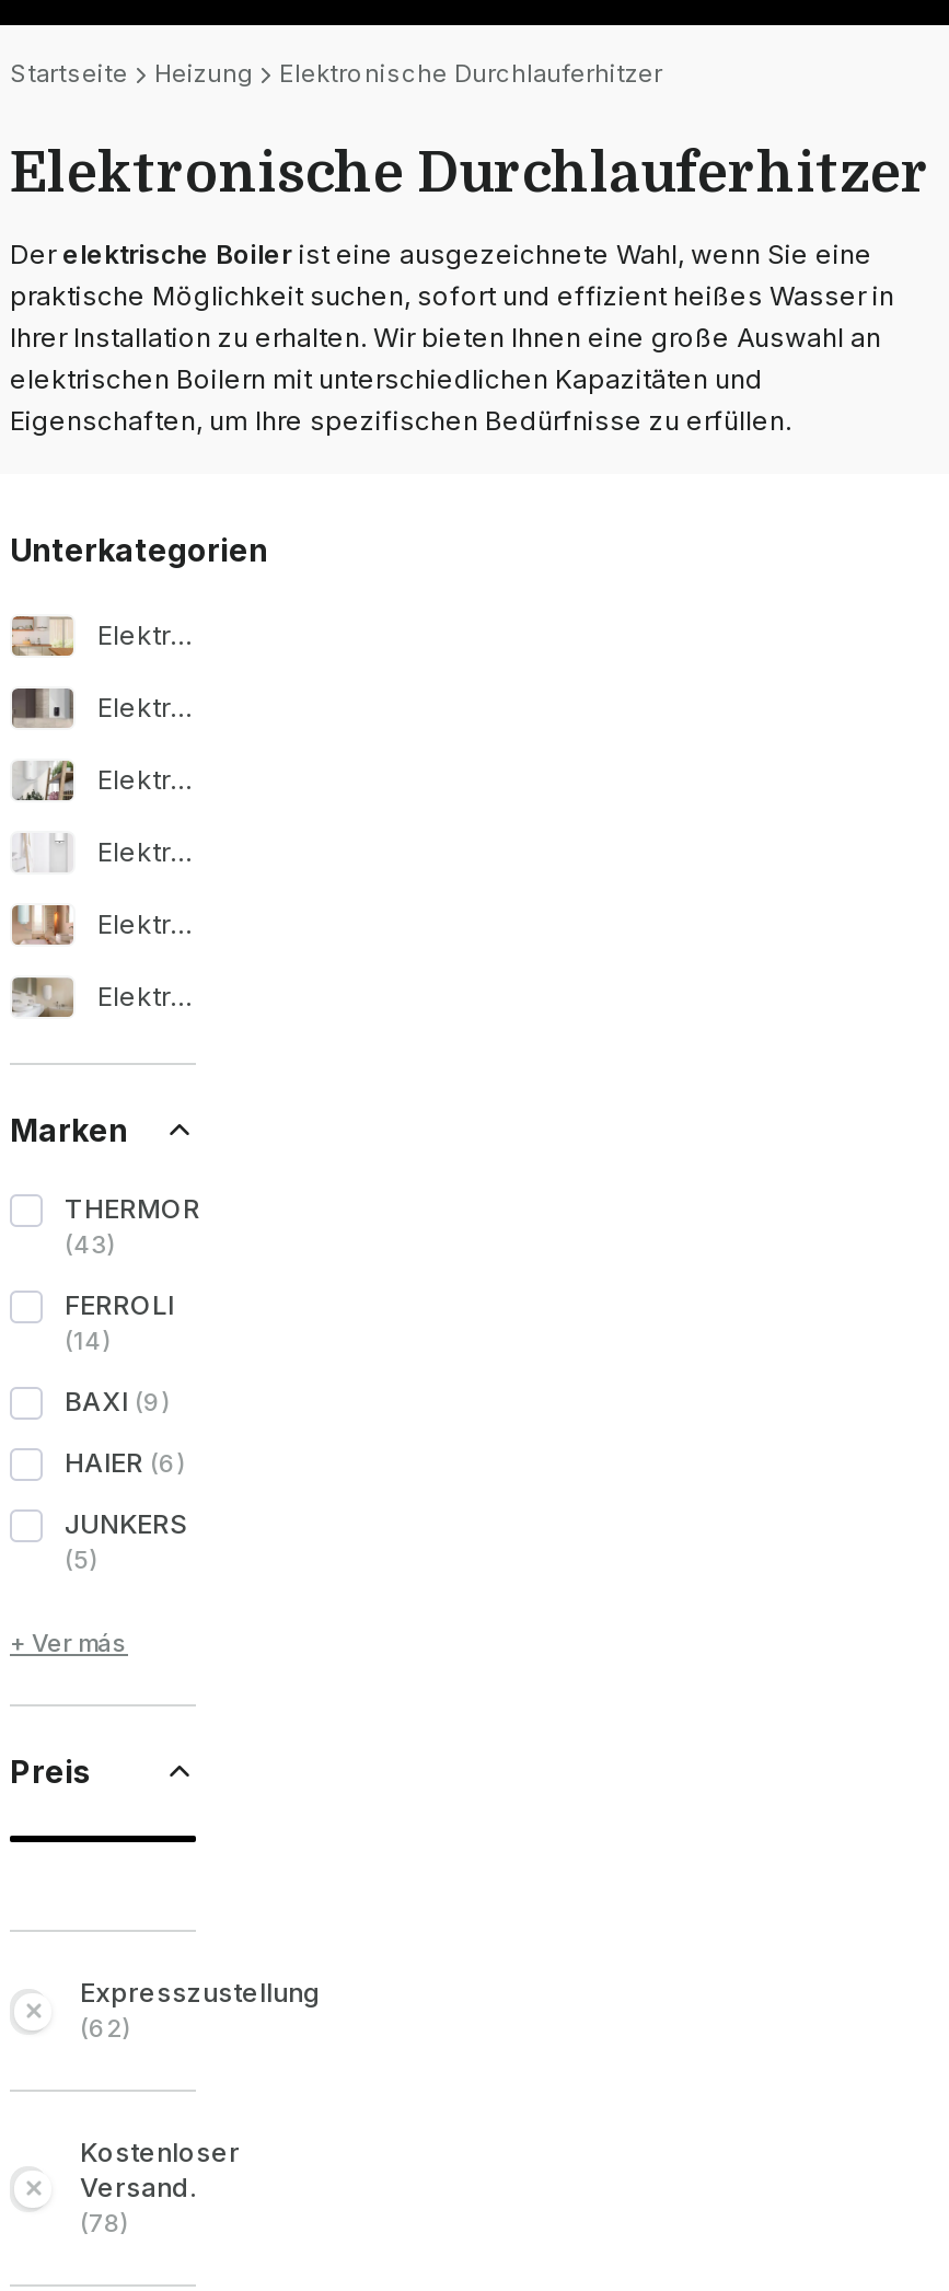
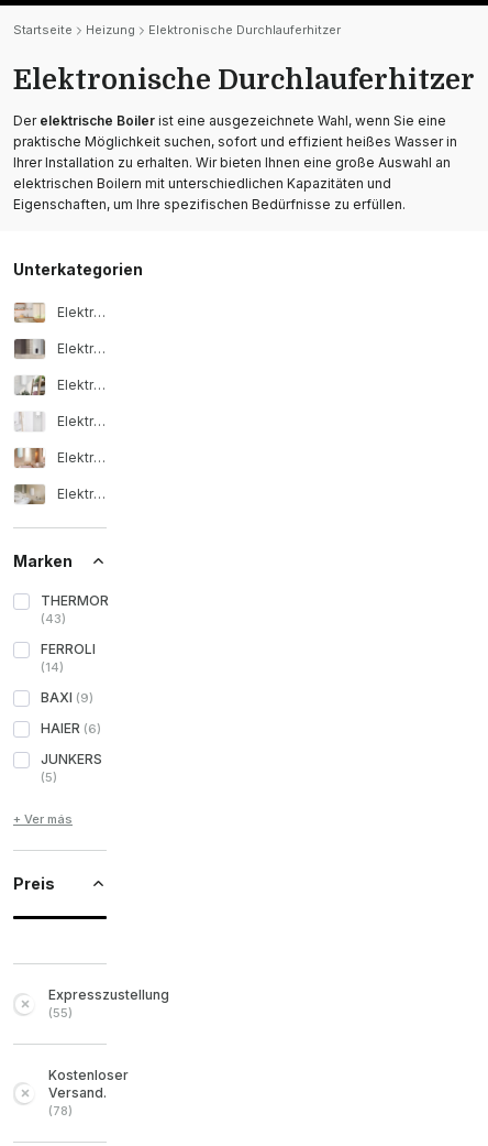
[80,2013,130,2044] (62) -> [48,1005,73,1021] (55)

